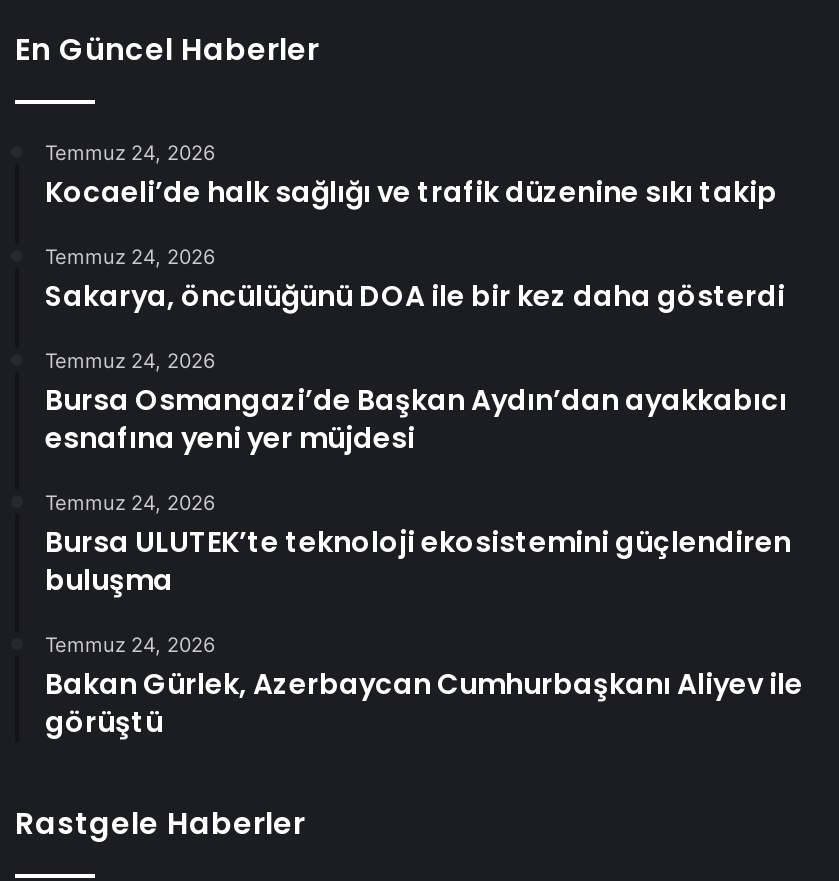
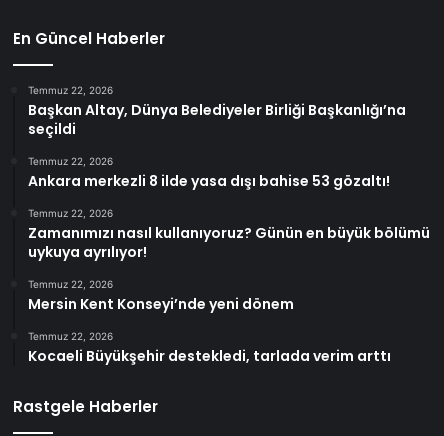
[45,139,777,211] Temmuz 24, 2026 | Kocaeli’de halk sağlığı ve trafik düzenine sıkı takip -> [28,83,406,138] Temmuz 22, 2026 | Başkan Altay, Dünya Belediyeler Birliği Başkanlığı’na | seçildi
[45,243,785,315] Temmuz 24, 2026 | Sakarya, öncülüğünü DOA ile bir kez daha gösterdi -> [28,154,390,190] Temmuz 22, 2026 | Ankara merkezli 8 ilde yasa dışı bahise 53 gözaltı!
[45,347,787,457] Temmuz 24, 2026 | Bursa Osmangazi’de Başkan Aydın’dan ayakkabıcı | esnafına yeni yer müjdesi -> [28,206,430,261] Temmuz 22, 2026 | Zamanımızı nasıl kullanıyoruz? Günün en büyük bölümü | uykuya ayrılıyor!
[45,489,791,599] Temmuz 24, 2026 | Bursa ULUTEK’te teknoloji ekosistemini güçlendiren | buluşma -> [28,277,294,313] Temmuz 22, 2026 | Mersin Kent Konseyi’nde yeni dönem
[45,631,803,741] Temmuz 24, 2026 | Bakan Gürlek, Azerbaycan Cumhurbaşkanı Aliyev ile | görüştü -> [28,329,391,365] Temmuz 22, 2026 | Kocaeli Büyükşehir destekledi, tarlada verim arttı

